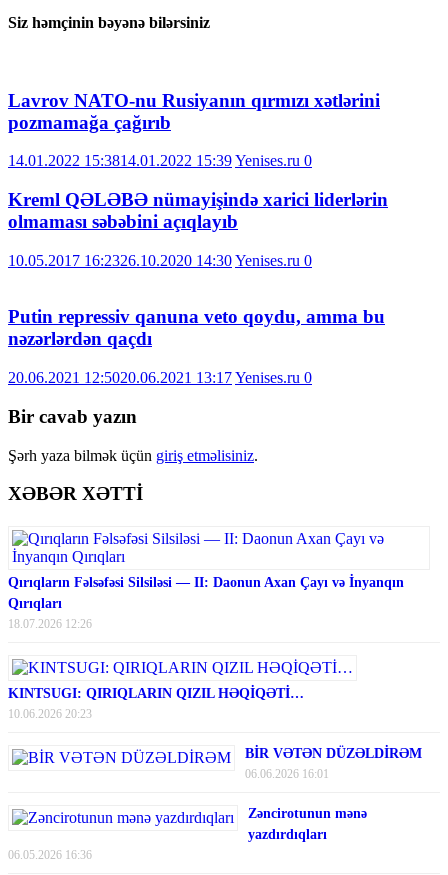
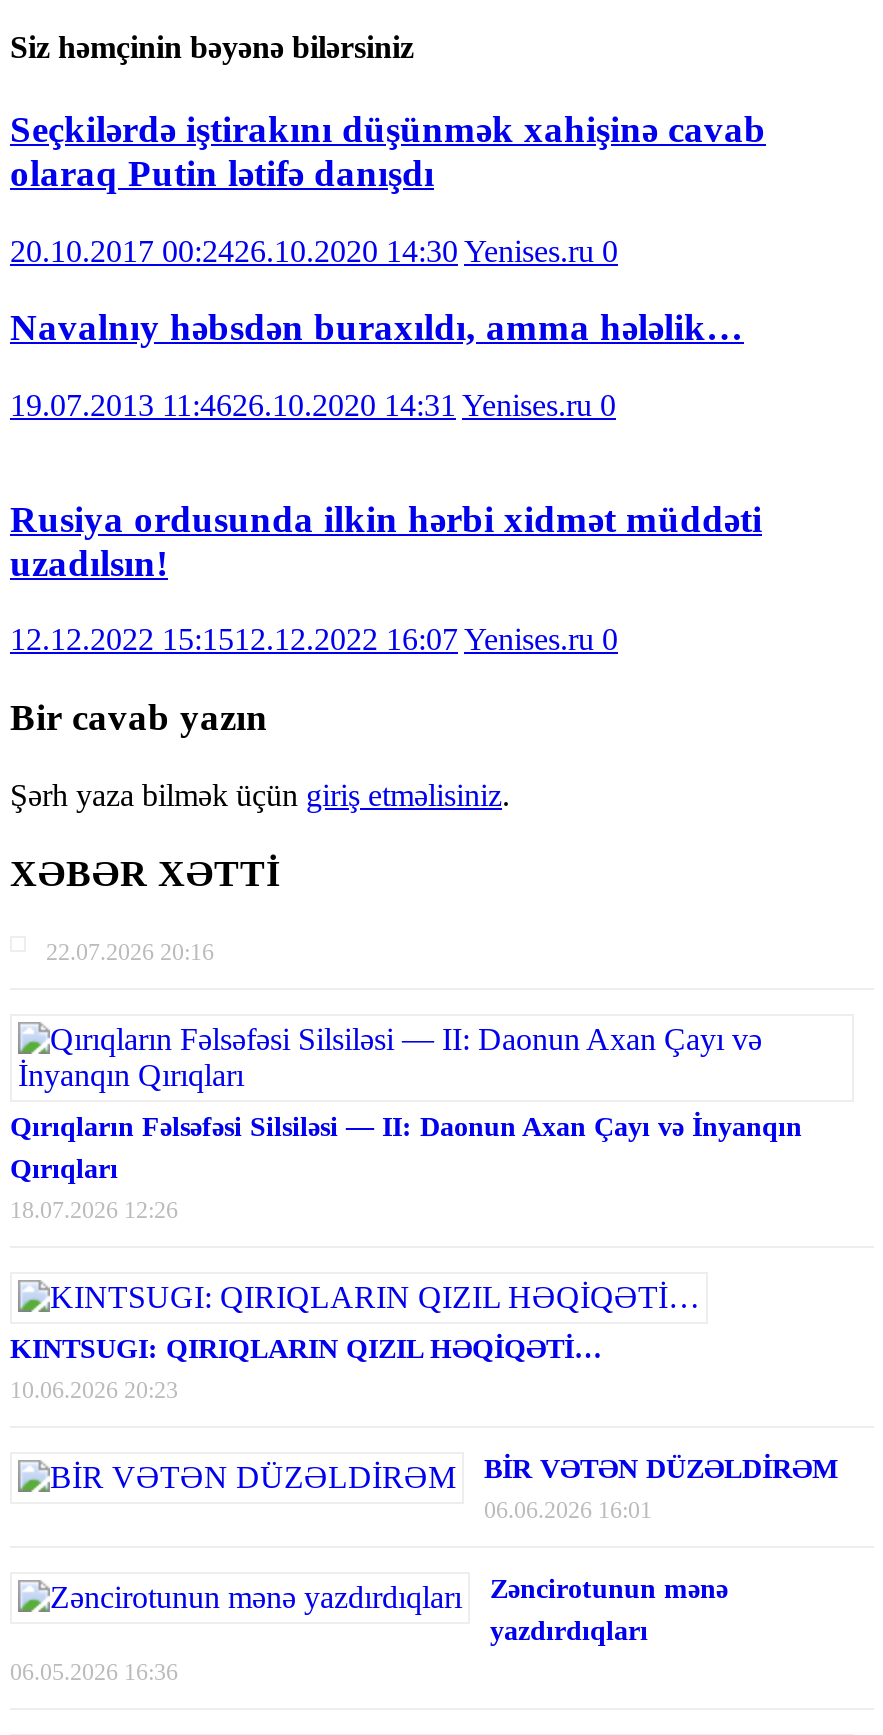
[8,89,380,132] Lavrov NATO-nu Rusiyanın qırmızı xətlərini | pozmamağa çağırıb -> [10,108,766,194] Seçkilərdə iştirakını düşünmək xahişinə cavab | olaraq Putin lətifə danışdı
[8,152,312,169] 14.01.2022 15:3814.01.2022 15:39 Yenises.ru 0 -> [10,233,618,267] 20.10.2017 00:2426.10.2020 14:30 Yenises.ru 0
[8,189,388,232] Kreml QƏLƏBƏ nümayişində xarici liderlərin | olmaması səbəbini açıqlayıb -> [10,306,744,348] Navalnıy həbsdən buraxıldı, amma hələlik…
[8,252,312,269] 10.05.2017 16:2326.10.2020 14:30 Yenises.ru 0 -> [10,388,616,422] 19.07.2013 11:4626.10.2020 14:31 Yenises.ru 0
[8,306,385,349] Putin repressiv qanuna veto qoydu, amma bu | nəzərlərdən qaçdı -> [10,497,762,583] Rusiya ordusunda ilkin hərbi xidmət müddəti | uzadılsın!
[8,369,312,386] 20.06.2021 12:5020.06.2021 13:17 Yenises.ru 0 -> [10,623,618,657] 12.12.2022 15:1512.12.2022 16:07 Yenises.ru 0
moved [8,406,258,504] -> [10,696,510,893]: Bir cavab yazın | Şərh yaza bilmək üçün giriş etməlisiniz. | XƏBƏR XƏTTİ
none -> [46,938,214,966] 22.07.2026 20:16

